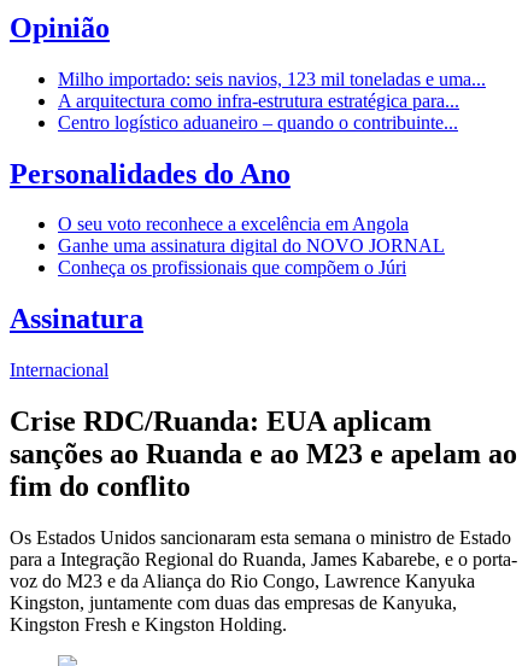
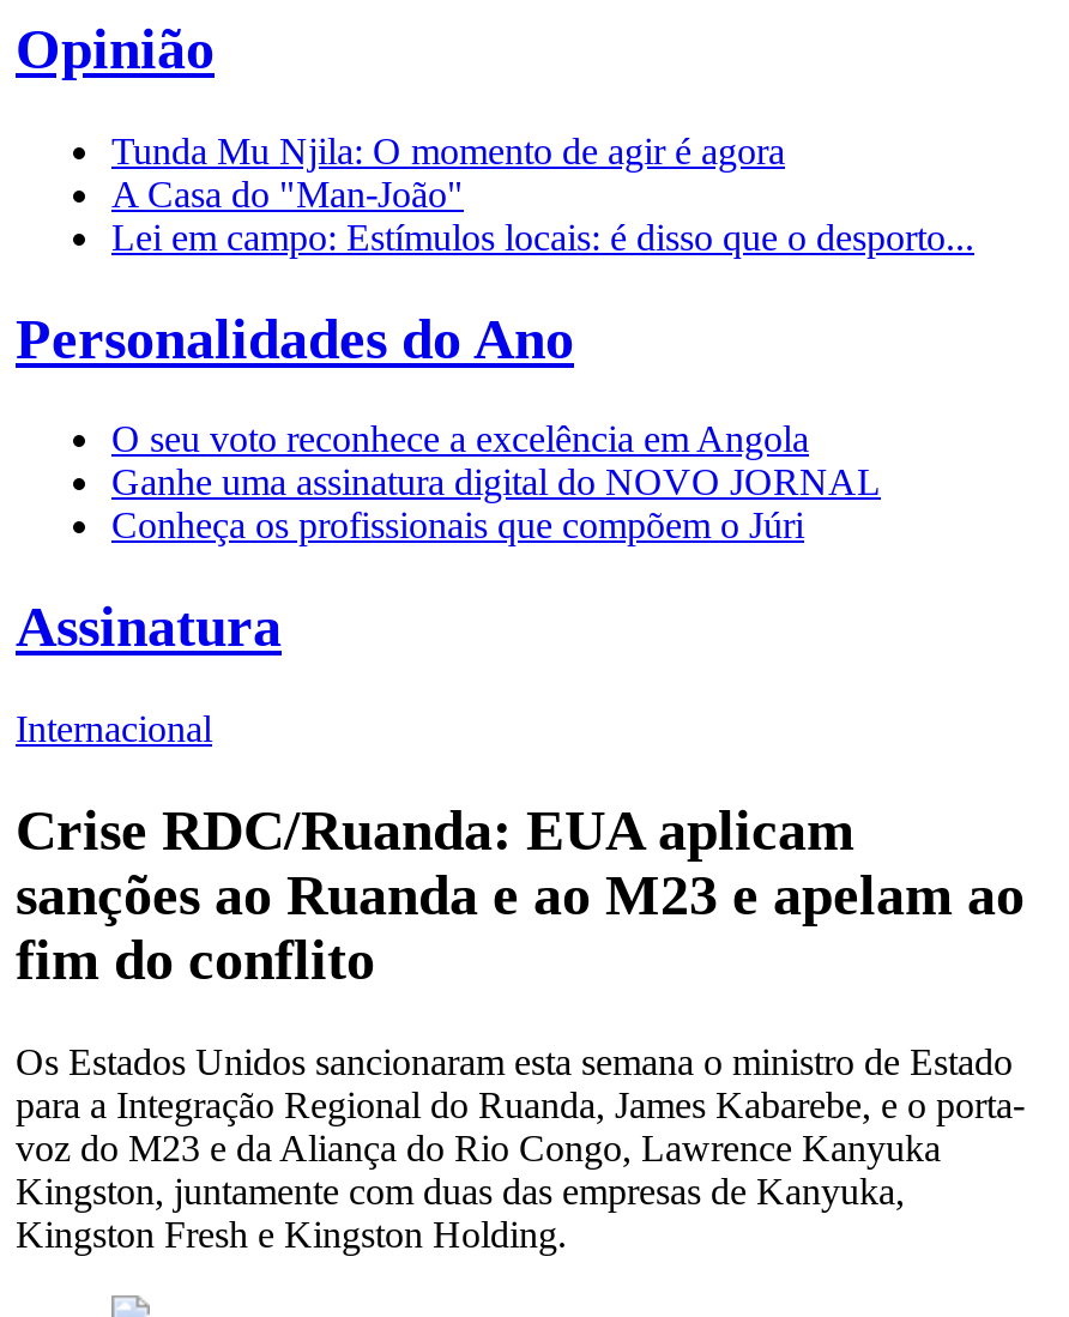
[58,68,486,132] Milho importado: seis navios, 123 mil toneladas e uma... | A arquitectura como infra-estrutura estratégica para... | Centro logístico aduaneiro – quando o contribuinte... -> [111,130,974,257] Tunda Mu Njila: O momento de agir é agora | A Casa do "Man-João" | Lei em campo: Estímulos locais: é disso que o desporto...

